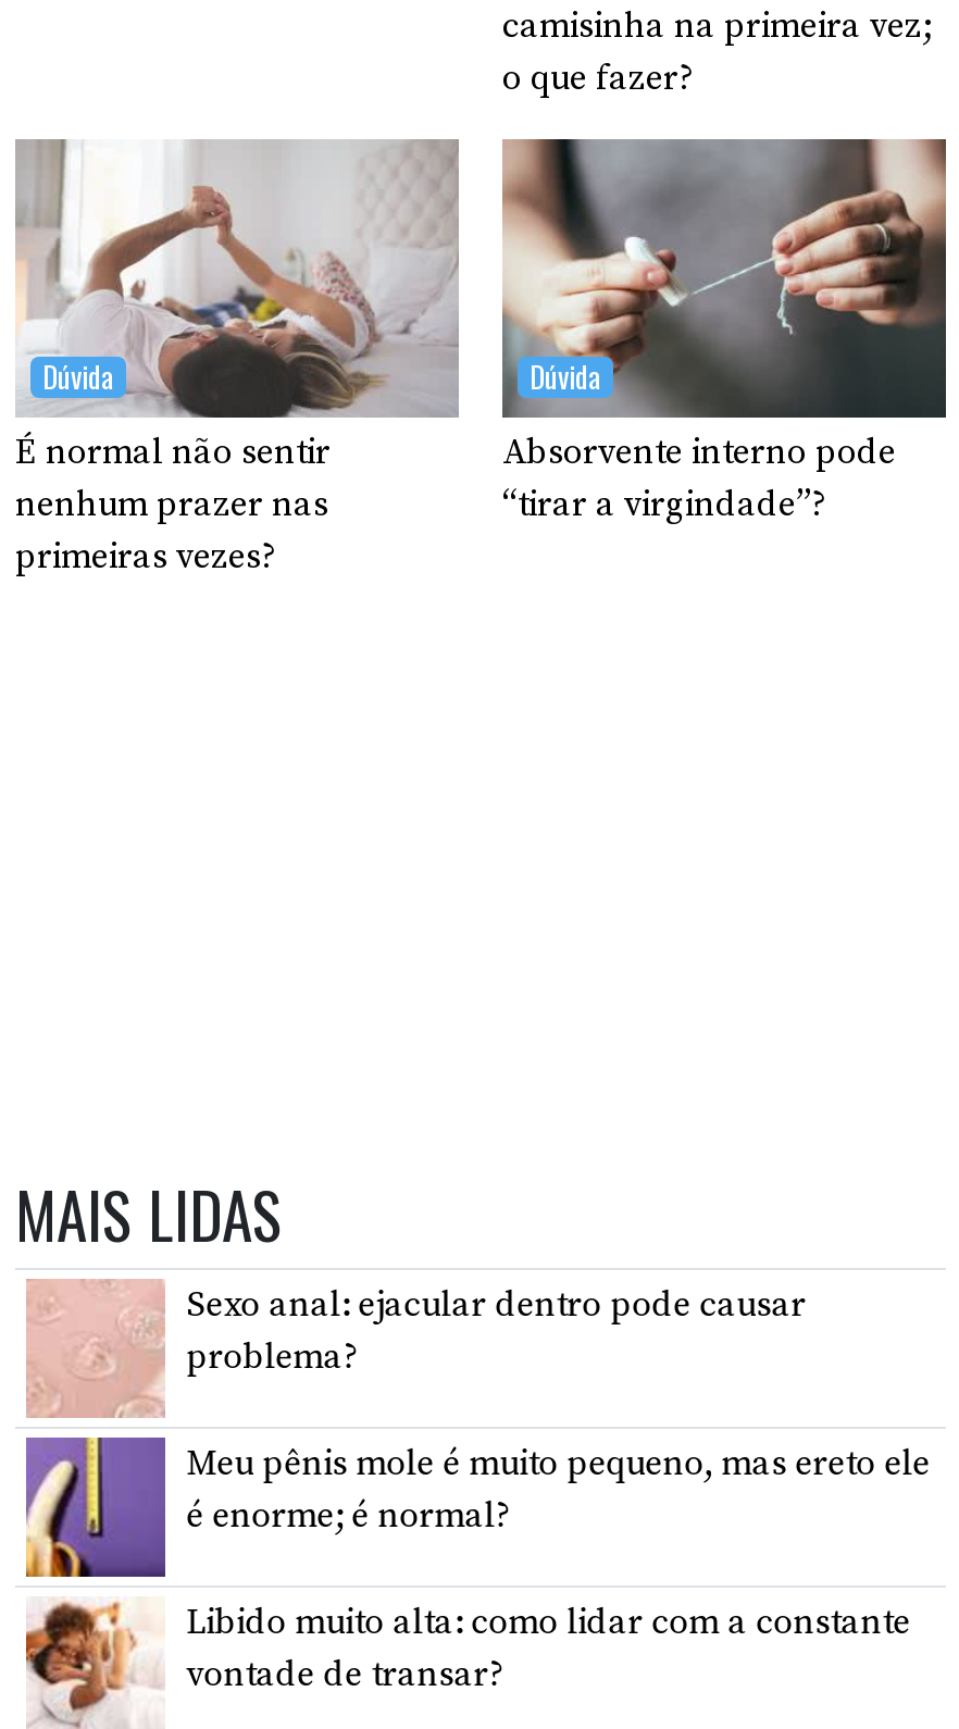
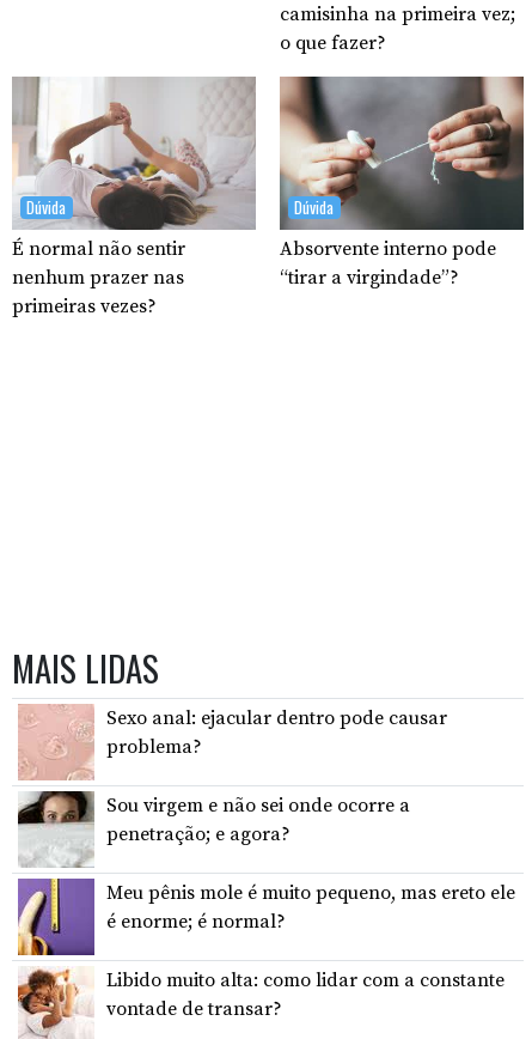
none -> [17,790,410,868] [image] | Sou virgem e não sei onde ocorre a | penetração; e agora?

